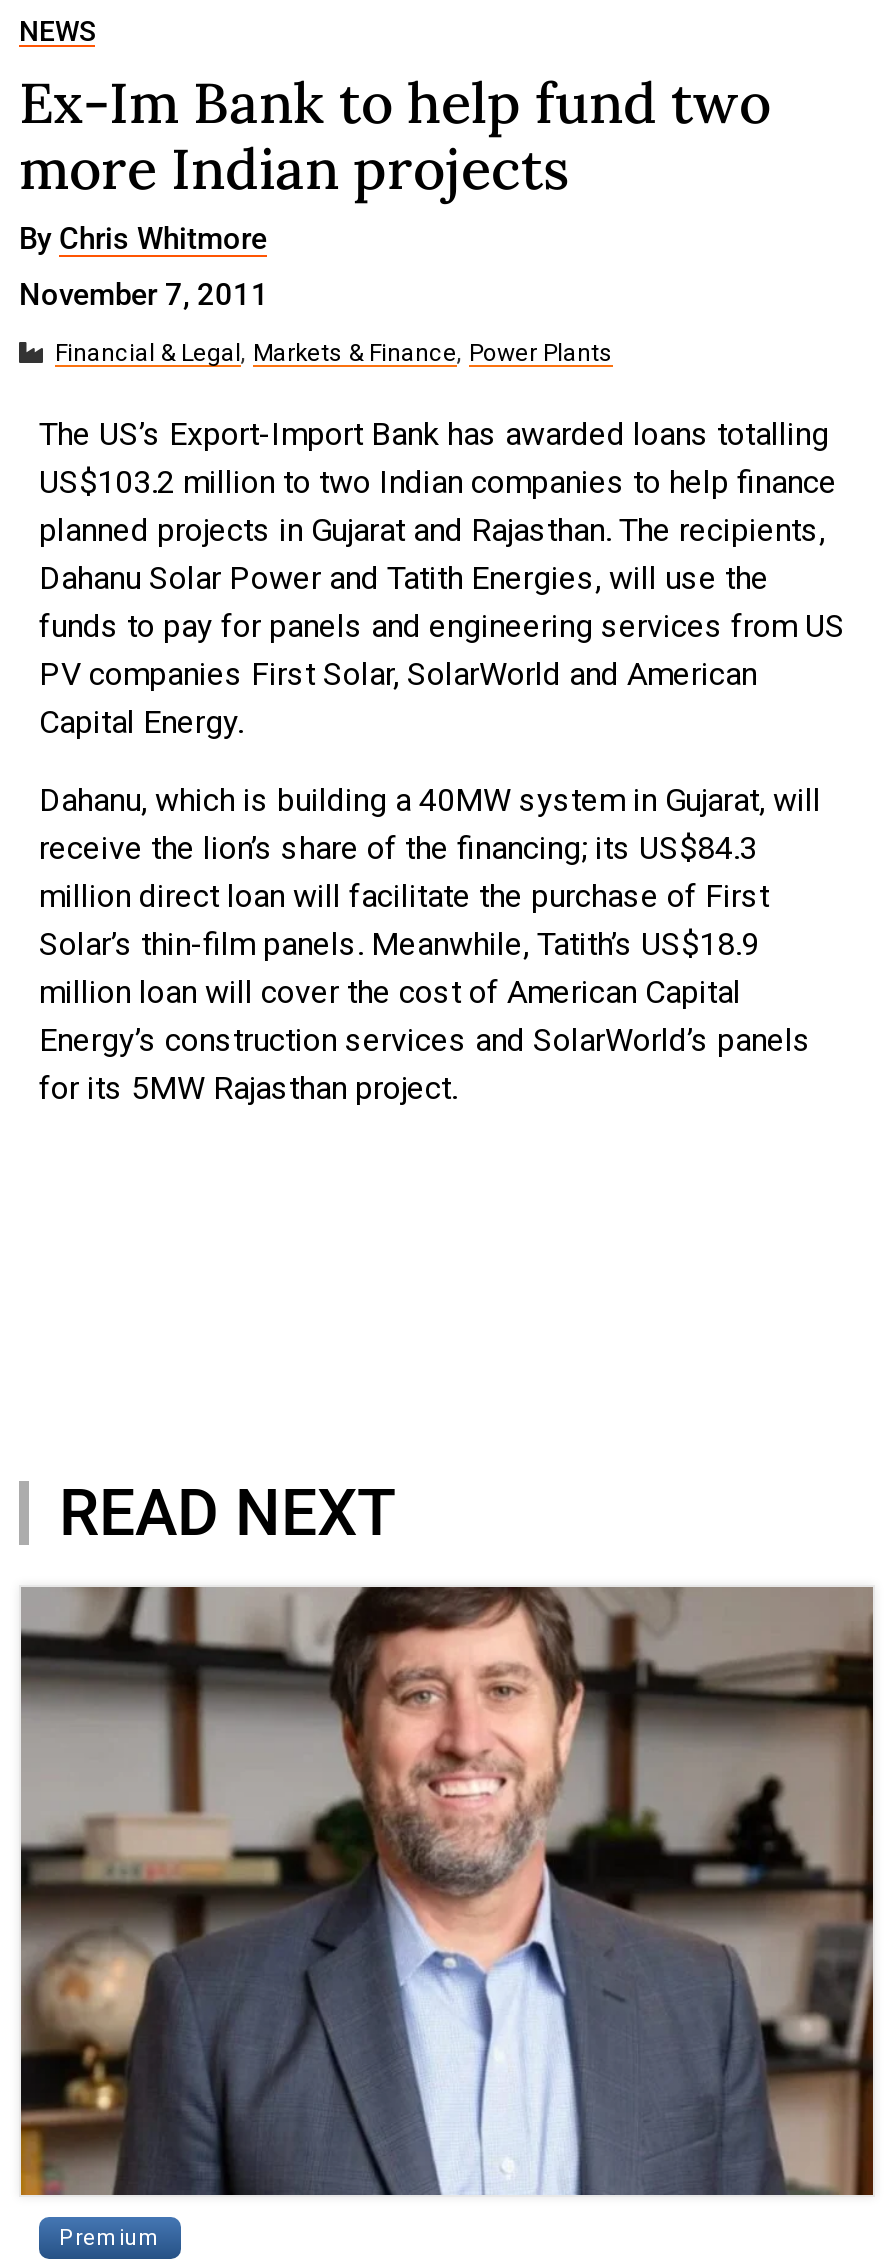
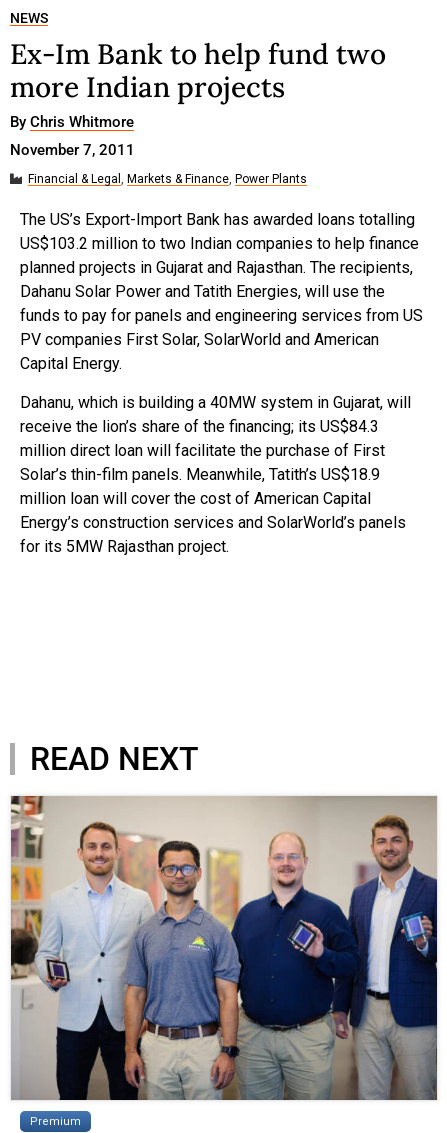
[19,1585,875,2197] [image] -> [10,795,438,1101] [image]

